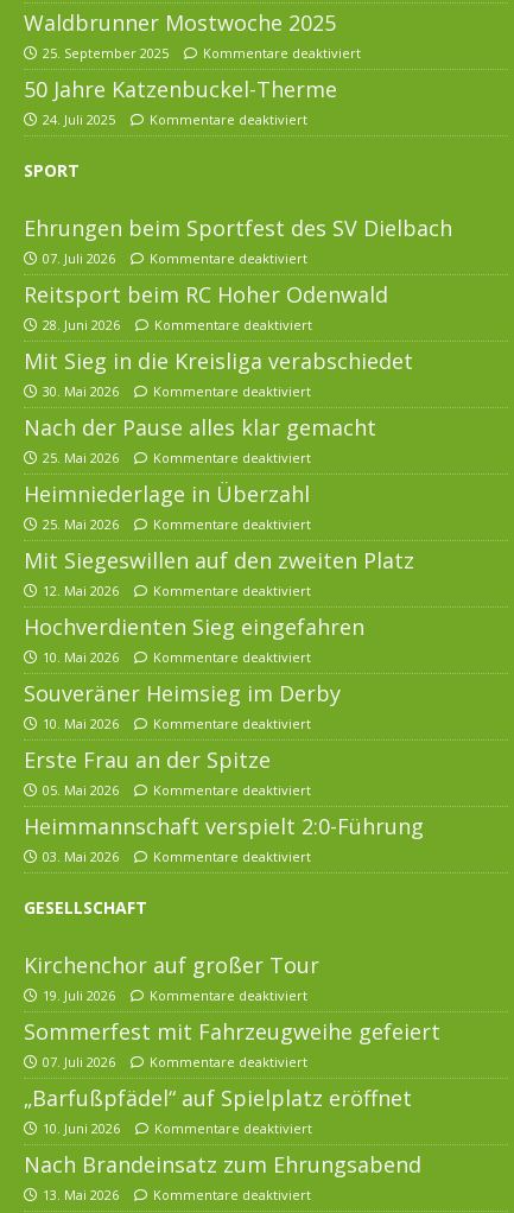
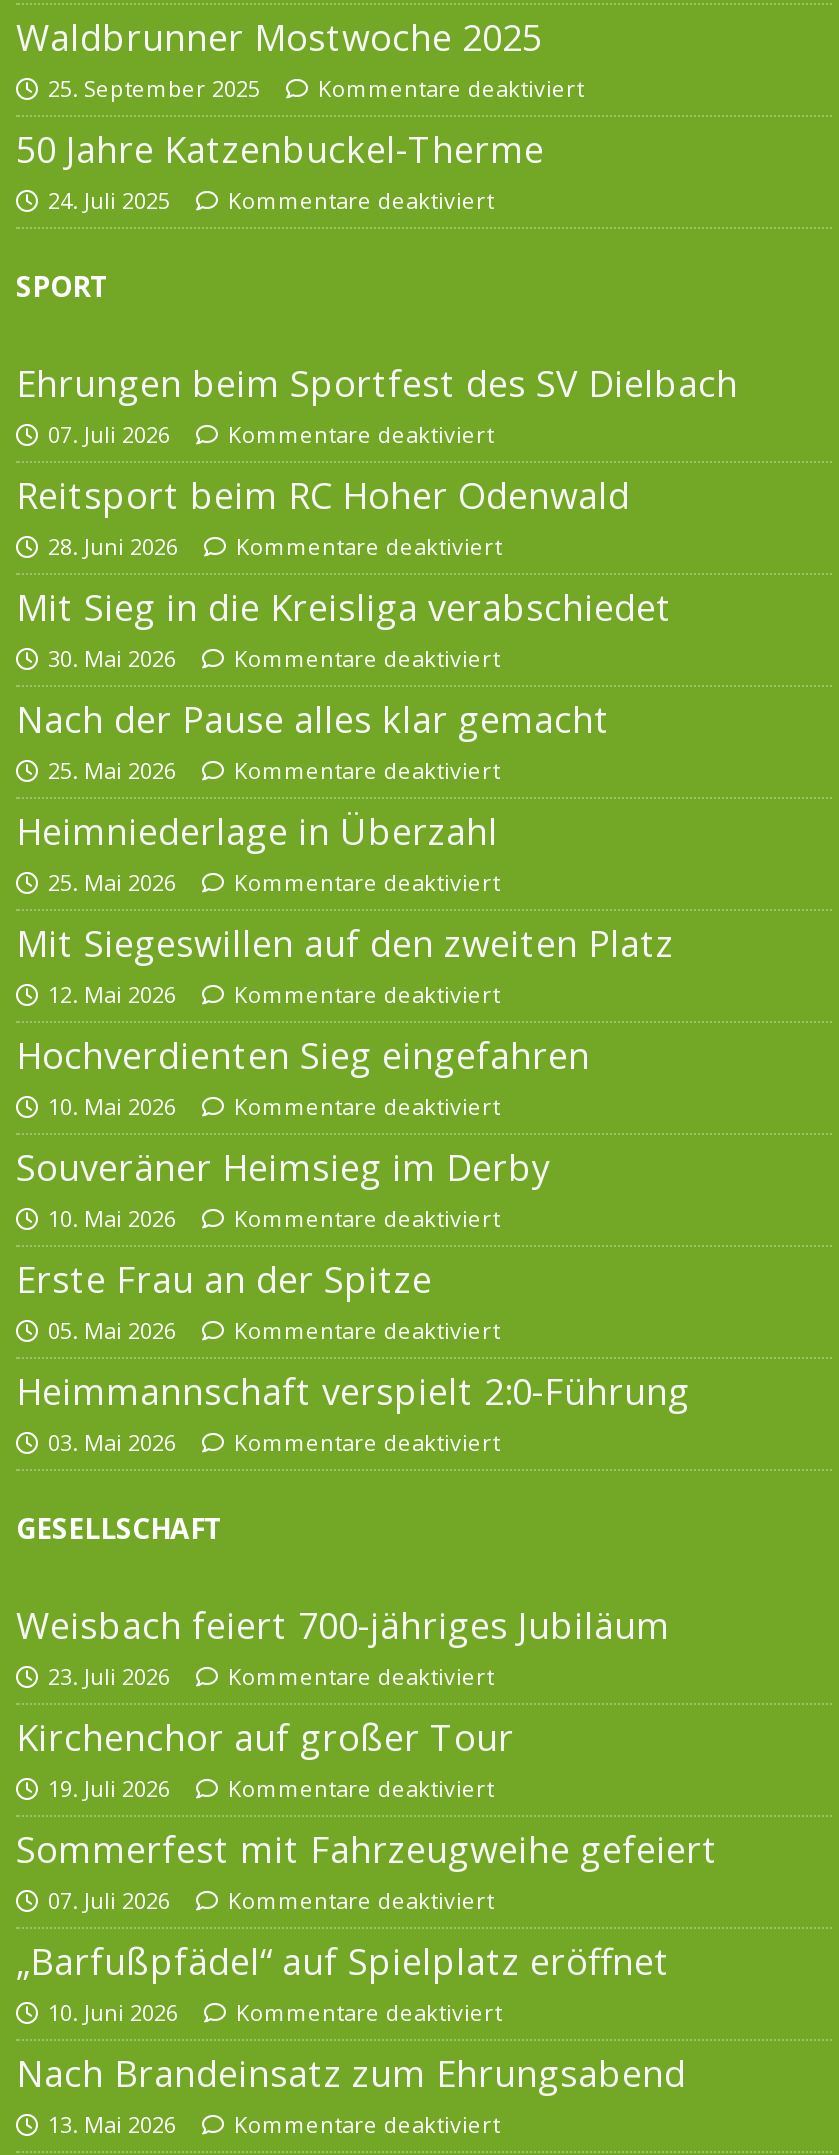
none -> [16,1601,670,1691] Weisbach feiert 700-jähriges Jubiläum | 23. Juli 2026 | Kommentare deaktiviert

